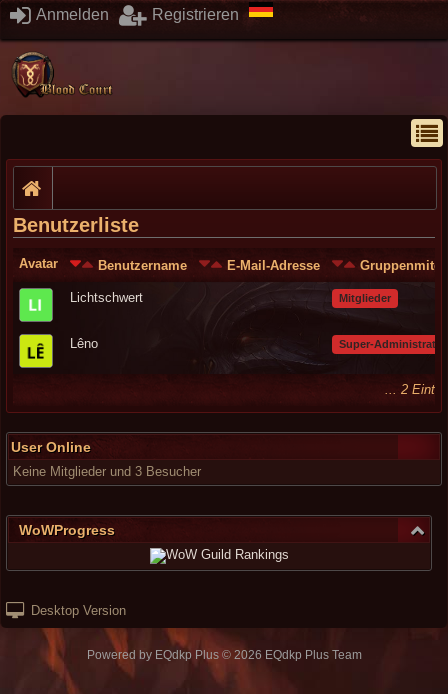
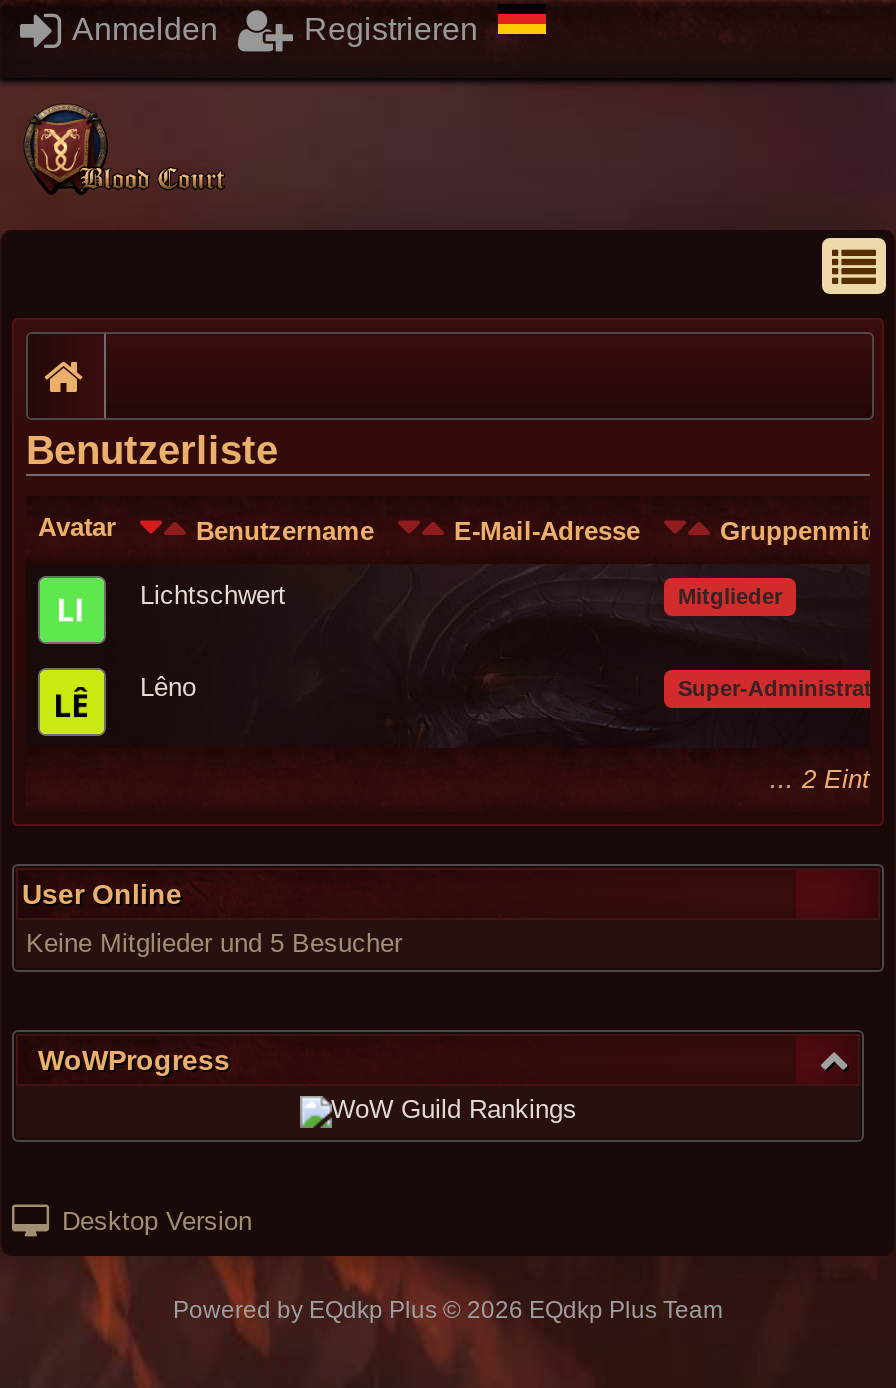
[13,464,201,479] Keine Mitglieder und 3 Besucher -> [26,928,402,958] Keine Mitglieder und 5 Besucher

